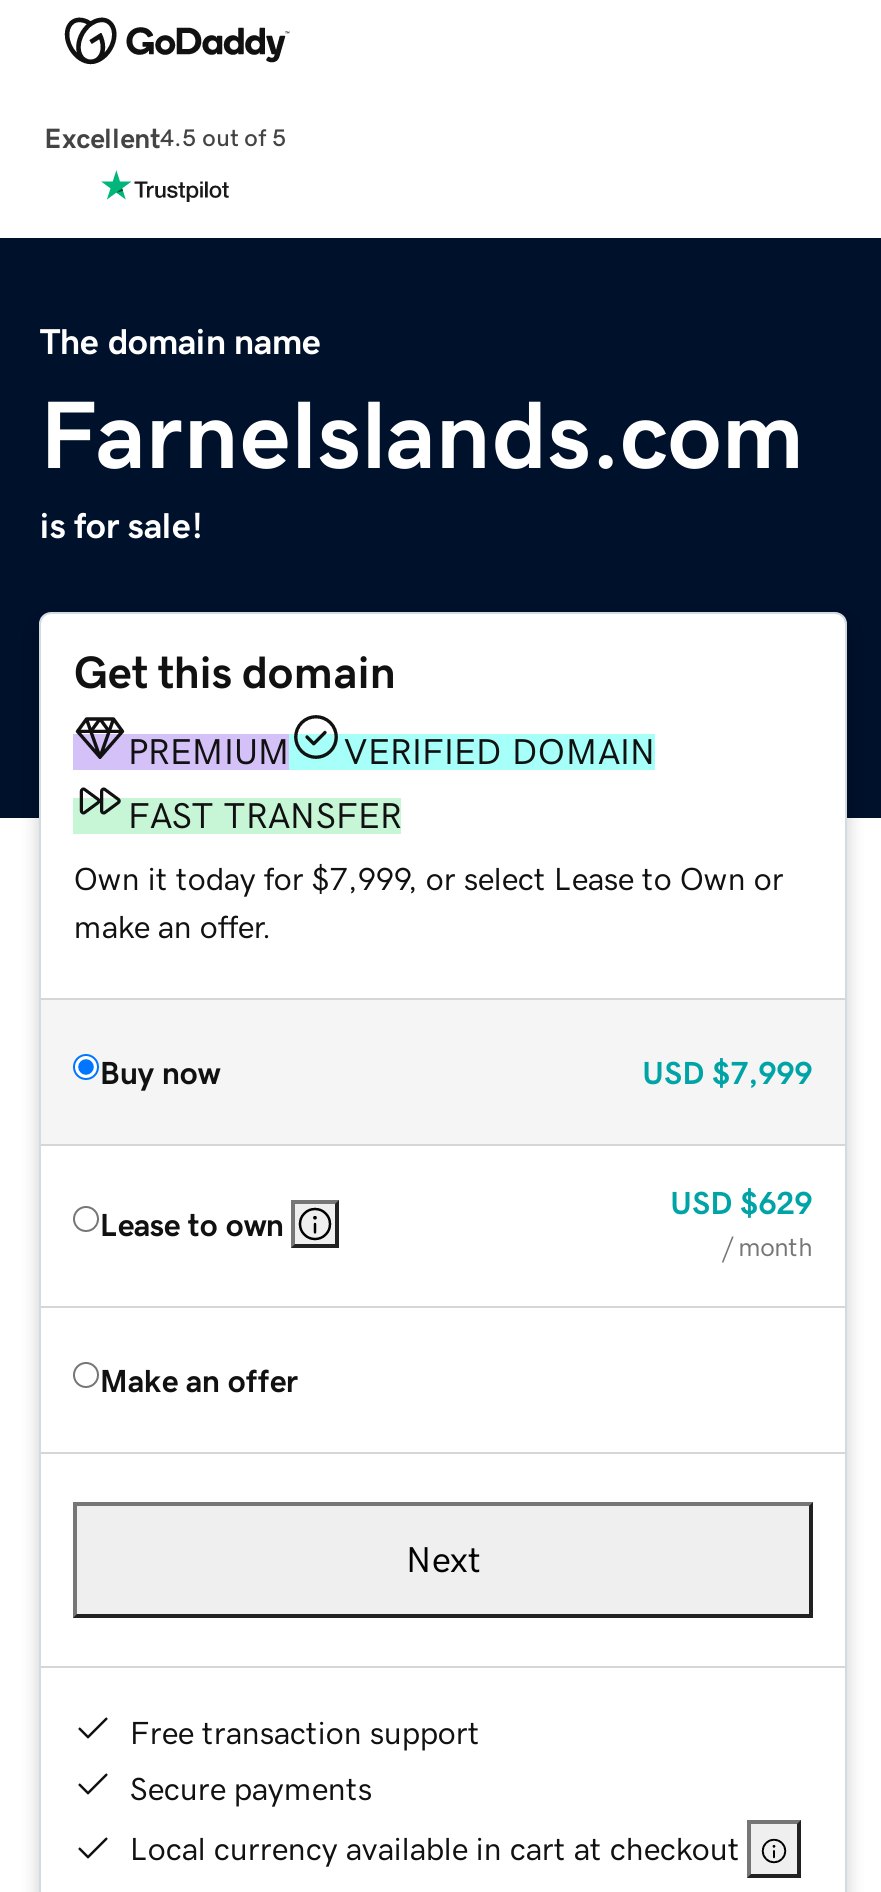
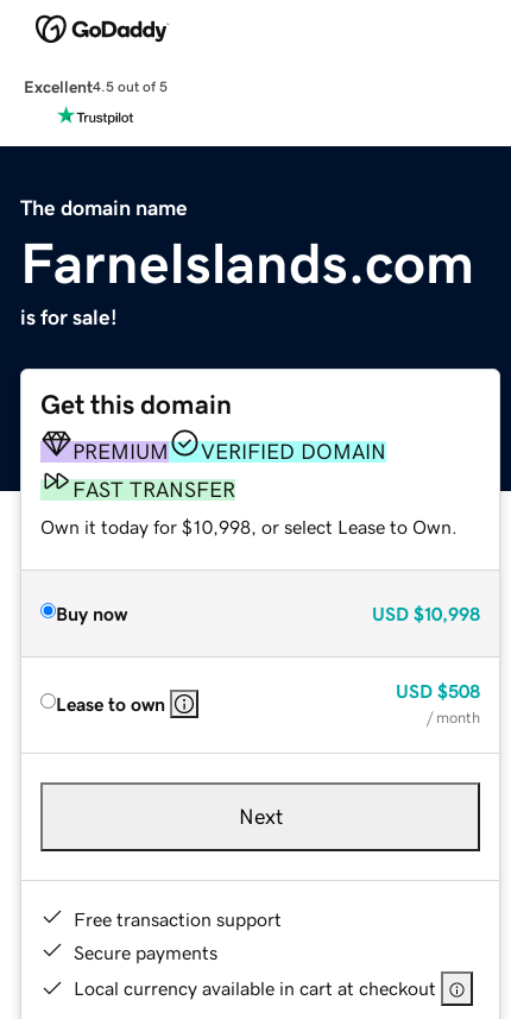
[74,861,784,941] Own it today for $7,999, or select Lease to Own or | make an offer. -> [41,517,458,536] Own it today for $10,998, or select Lease to Own.
[642,1055,812,1087] USD $7,999 -> [371,604,480,623] USD $10,998
[670,1185,812,1217] USD $629 -> [395,681,480,700] USD $508
[100,1363,298,1395] Make an offer -> none

